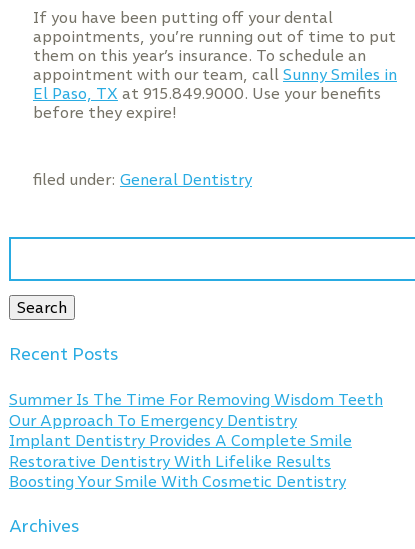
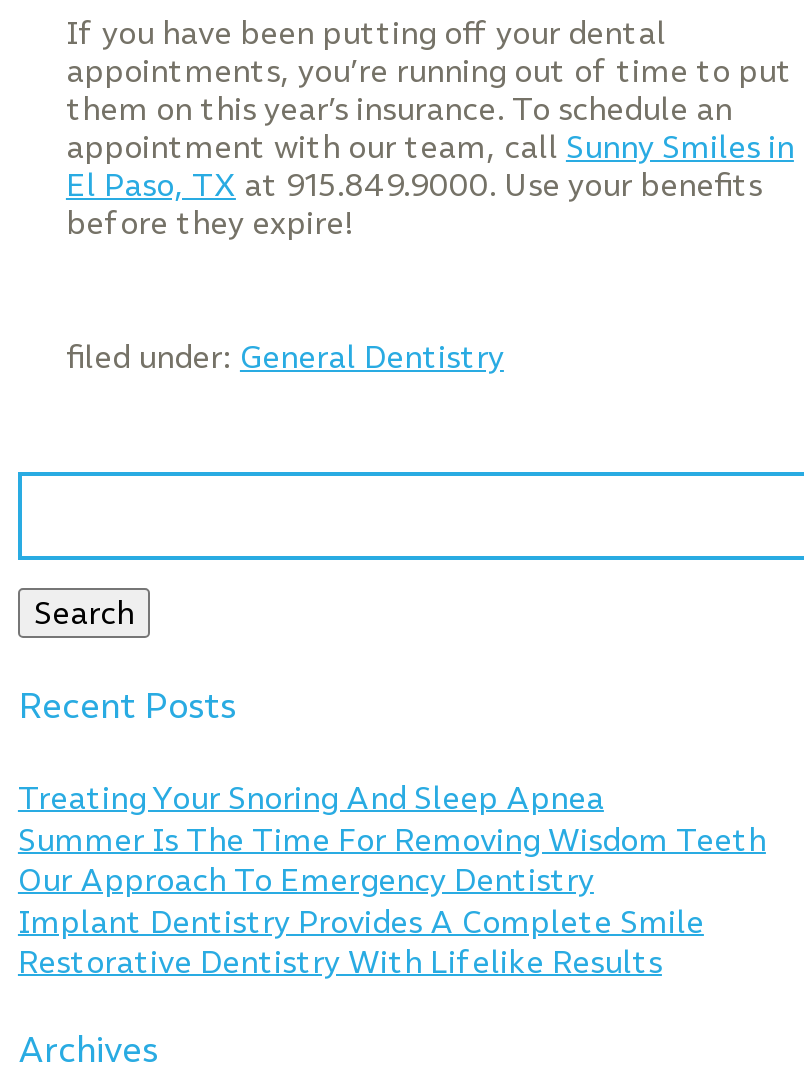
none -> [18,780,604,818] Treating Your Snoring And Sleep Apnea
moved [9,391,383,471] -> [18,821,766,981]: Summer Is The Time For Removing Wisdom Teeth | Our Approach To Emergency Dentistry | Implant Dentistry Provides A Complete Smile | Restorative Dentistry With Lifelike Results
[9,473,346,492] Boosting Your Smile With Cosmetic Dentistry -> none

